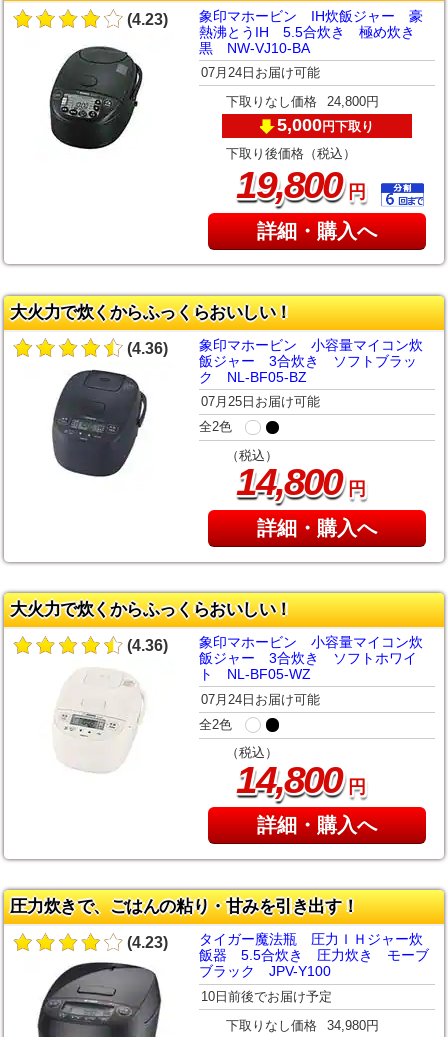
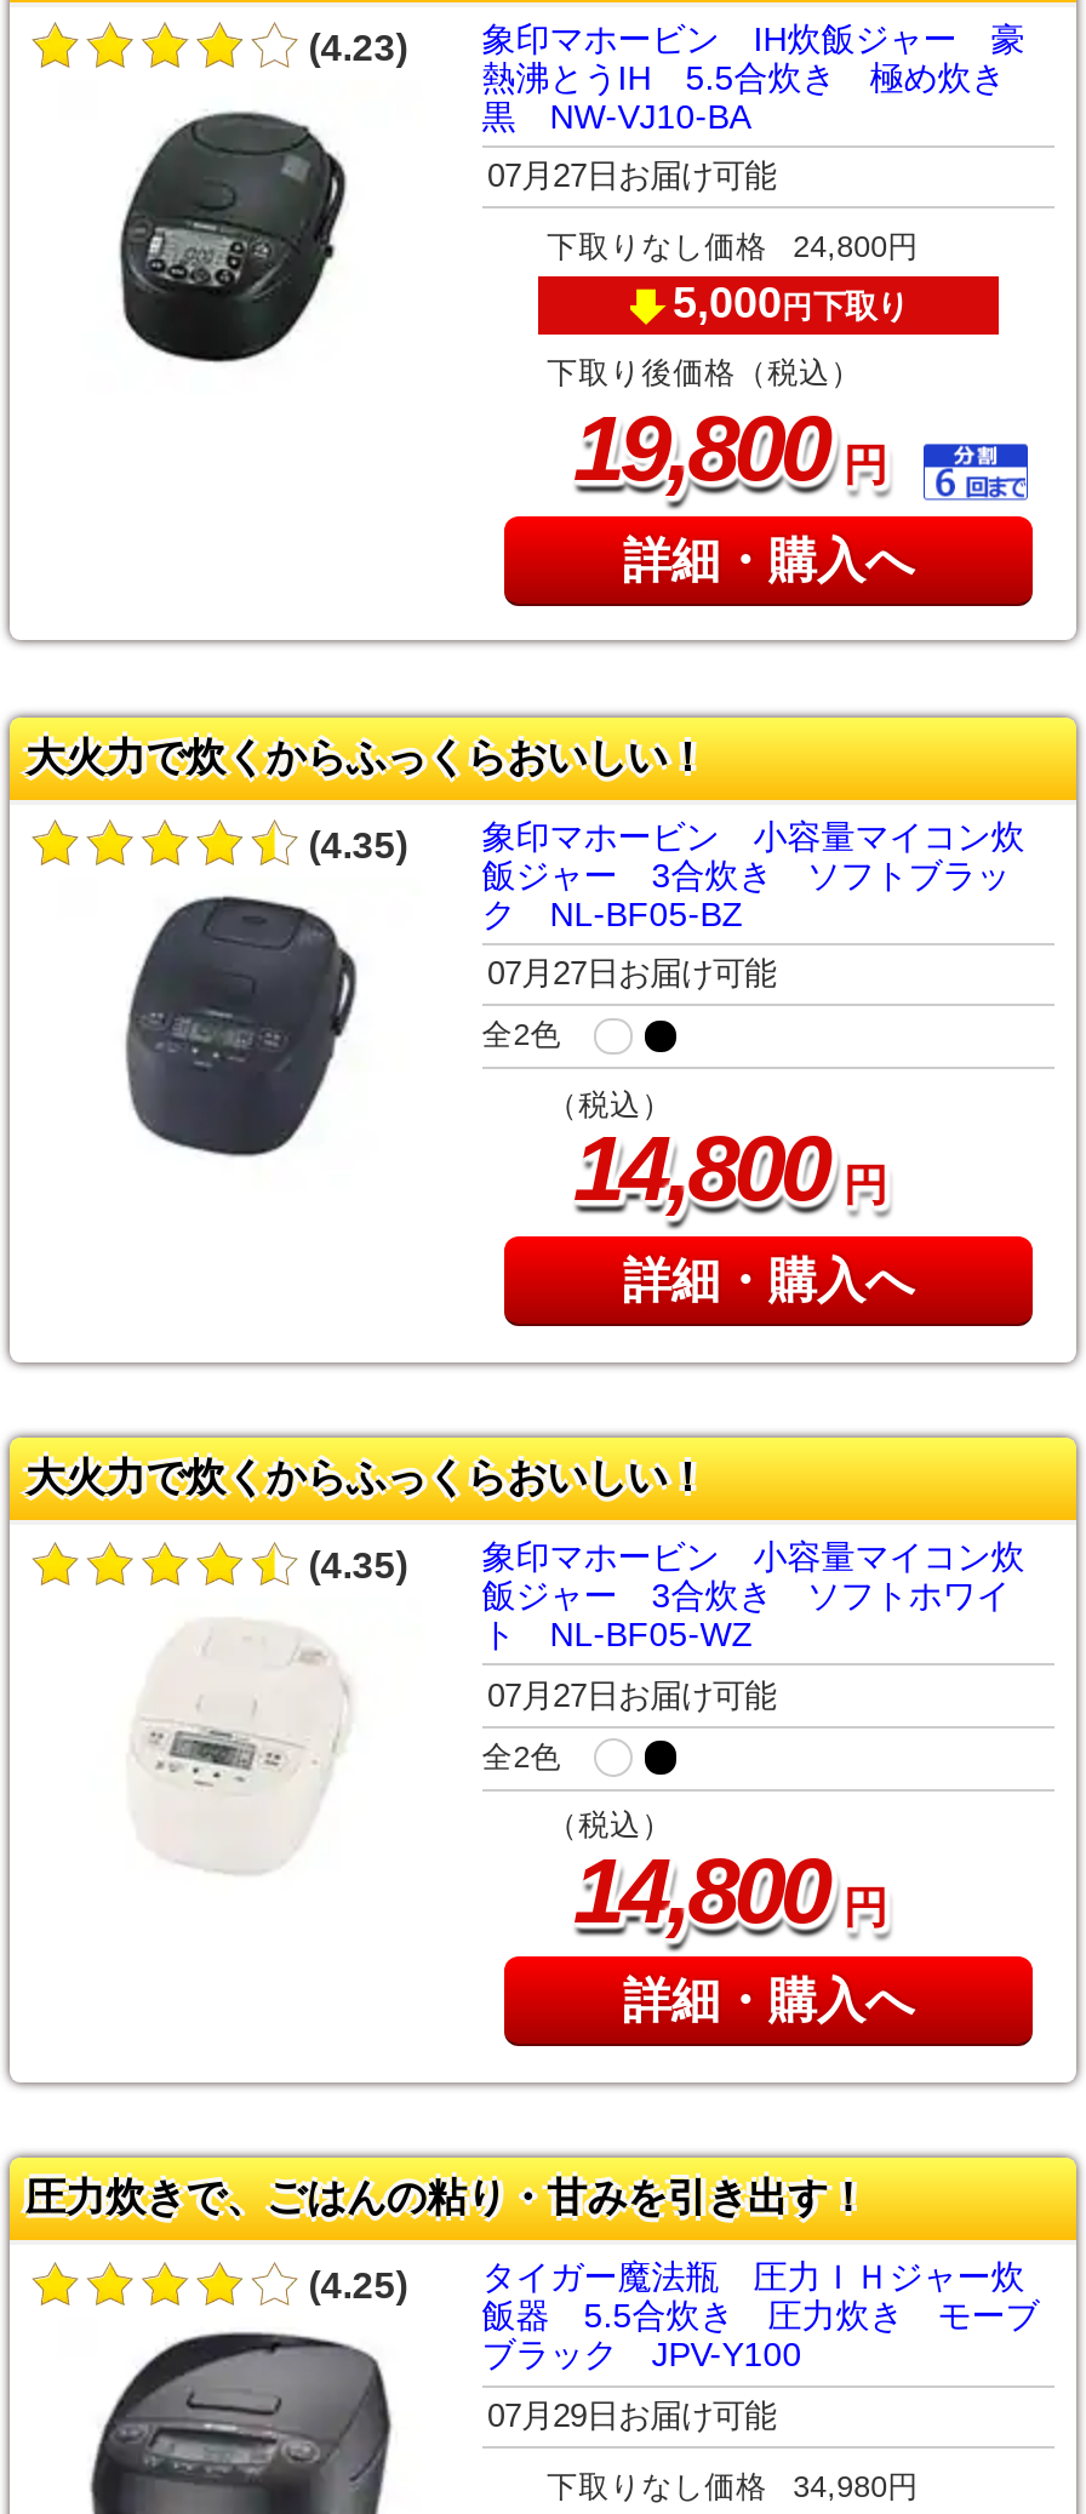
[201,65,320,80] 07月24日お届け可能 -> [487,158,775,194] 07月27日お届け可能
[127,336,423,356] (4.36) 象印マホービン 小容量マイコン炊 -> [309,816,1025,864] (4.35) 象印マホービン 小容量マイコン炊
[201,394,320,409] 07月25日お届け可能 -> [487,956,775,992] 07月27日お届け可能
[127,634,423,654] (4.36) 象印マホービン 小容量マイコン炊 -> [309,1537,1025,1585] (4.35) 象印マホービン 小容量マイコン炊
[201,692,320,707] 07月24日お届け可能 -> [487,1677,775,1713] 07月27日お届け可能
[127,934,168,951] (4.23) -> [309,2265,408,2306] (4.25)
[201,989,332,1004] 10日前後でお届け予定 -> [487,2397,775,2434] 07月29日お届け可能

